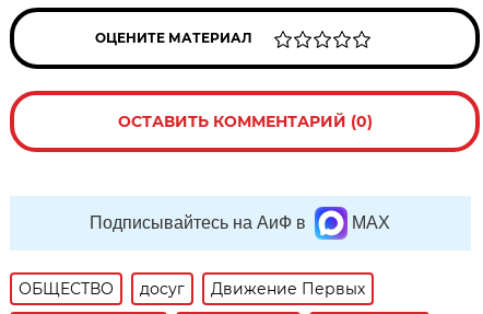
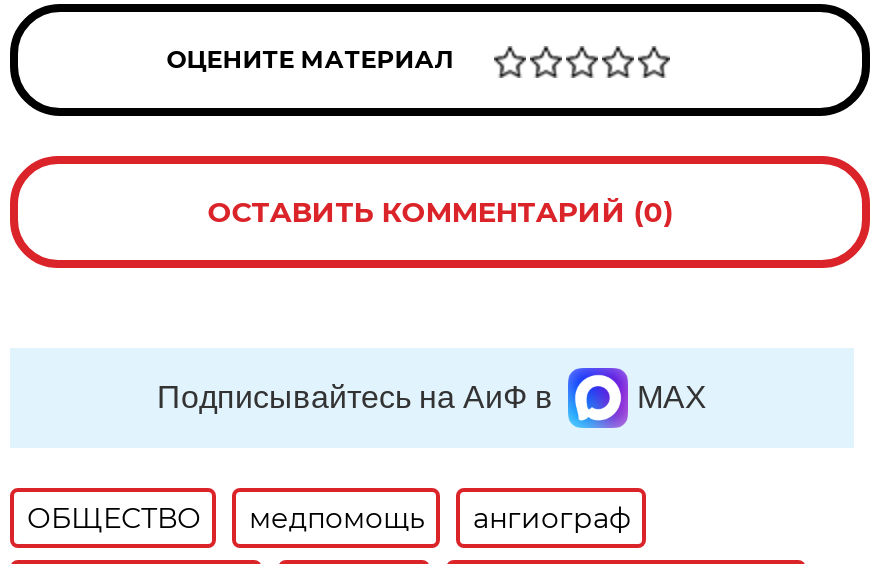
[140,279,365,299] досуг | Движение Первых -> [249,500,631,536] медпомощь | ангиограф

